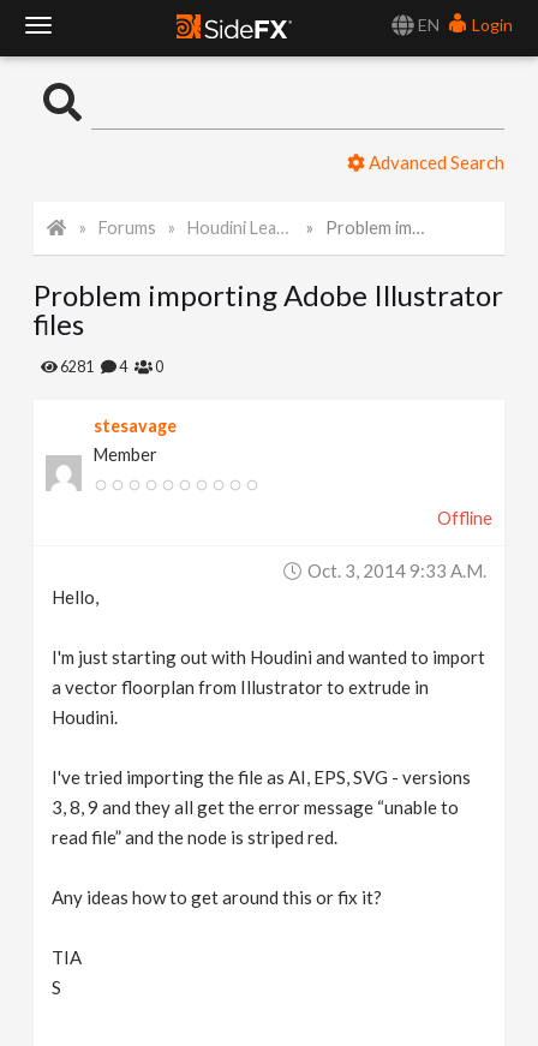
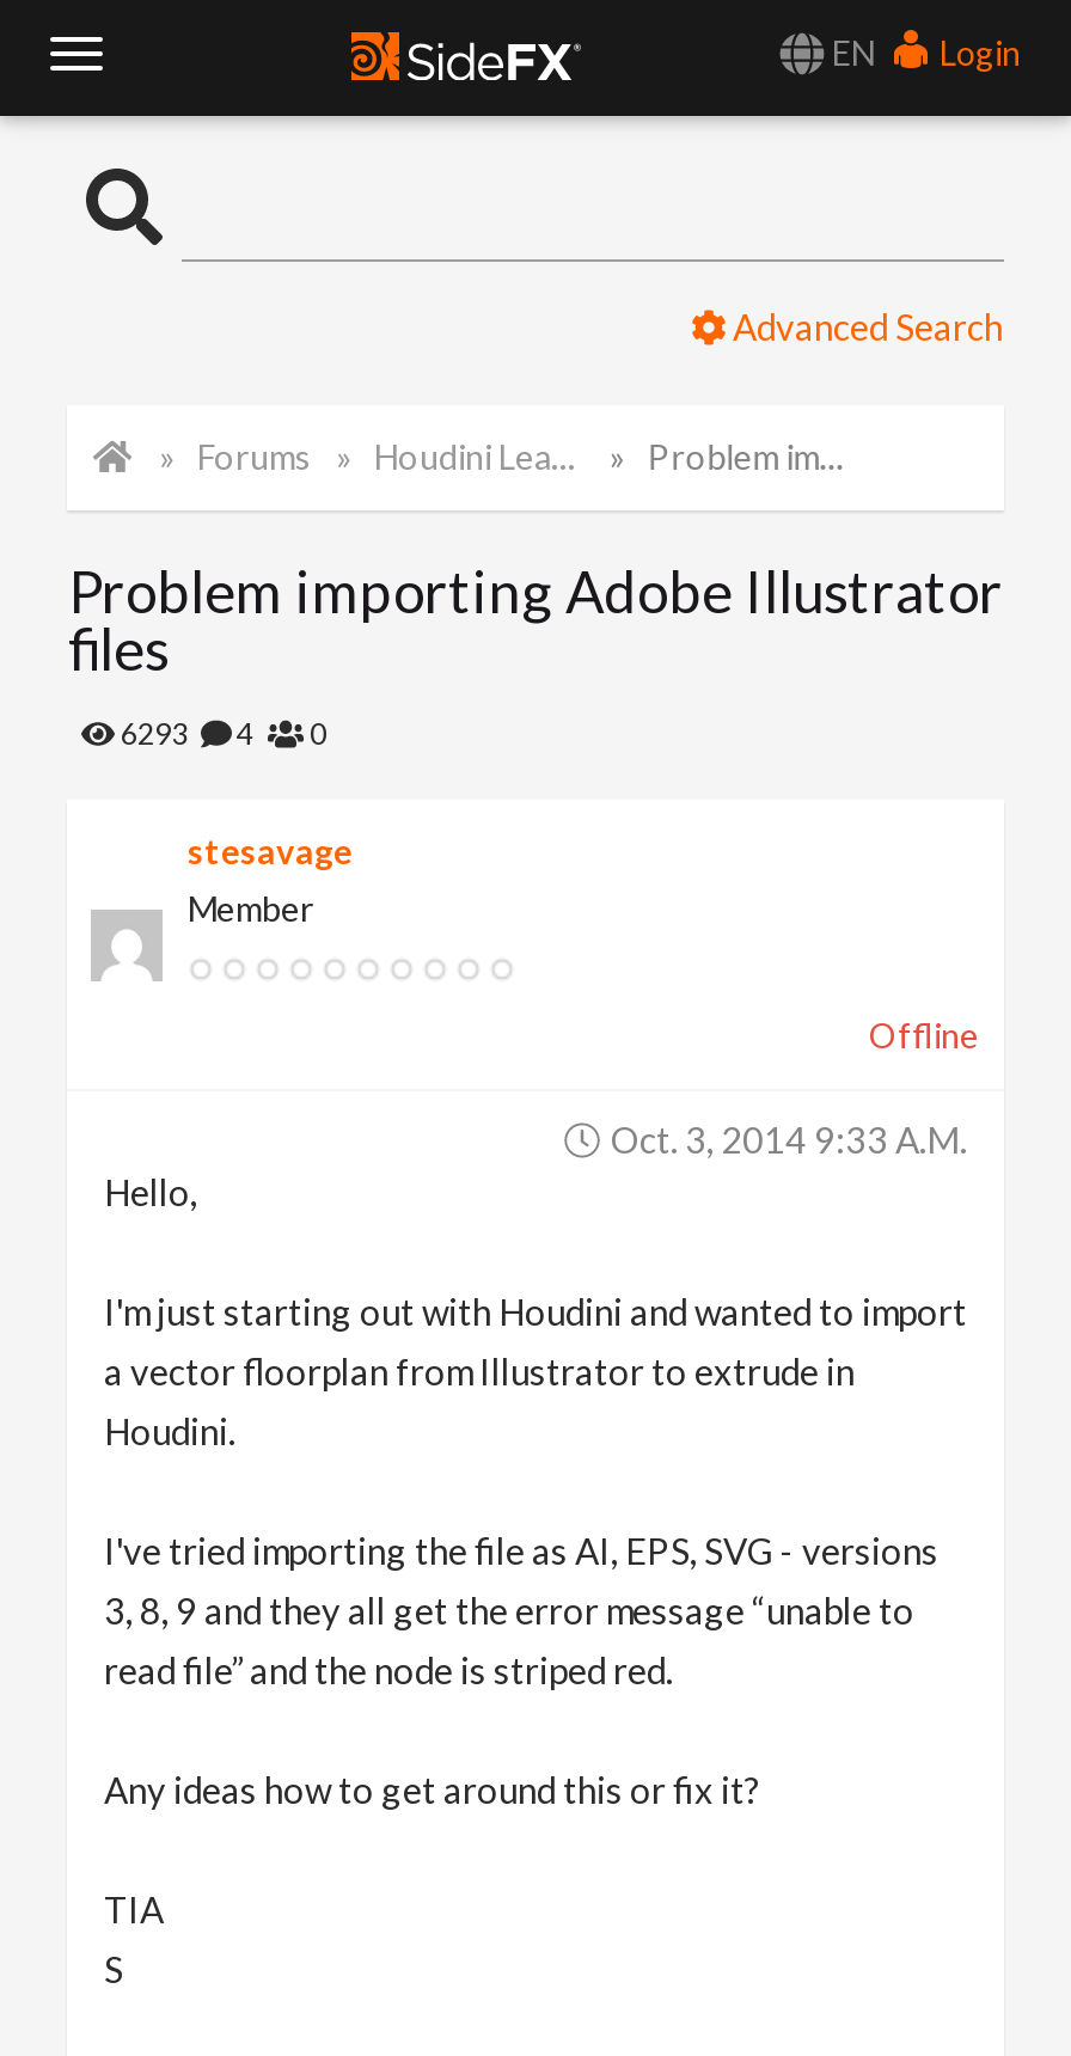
[58,358,101,376] 6281 -> [116,716,202,752] 6293

